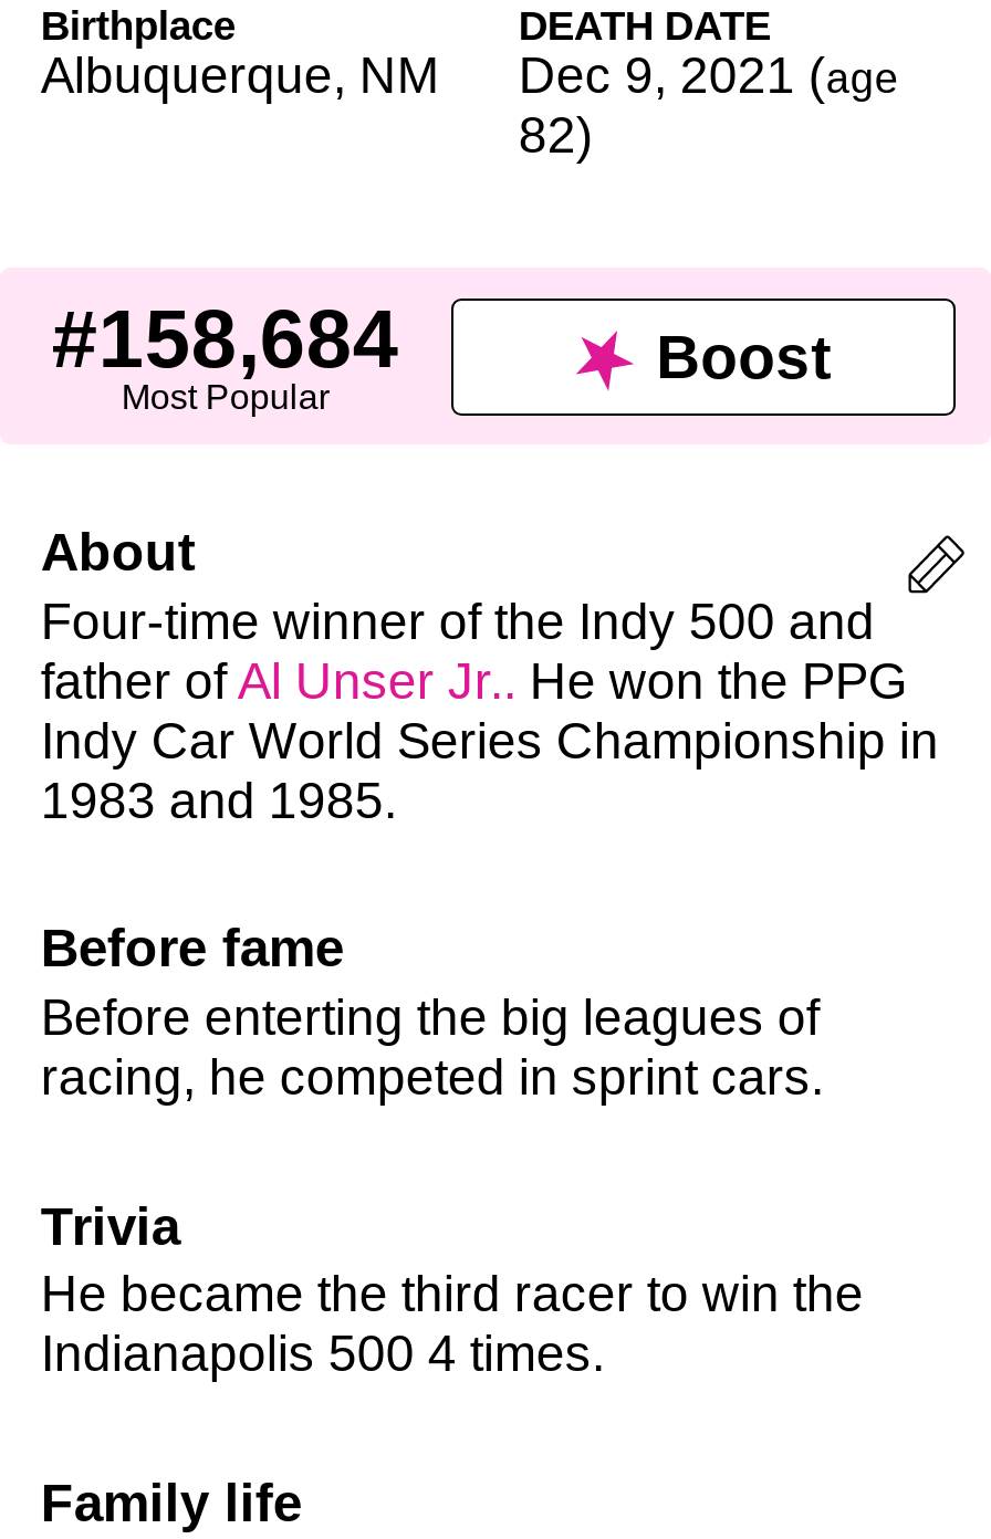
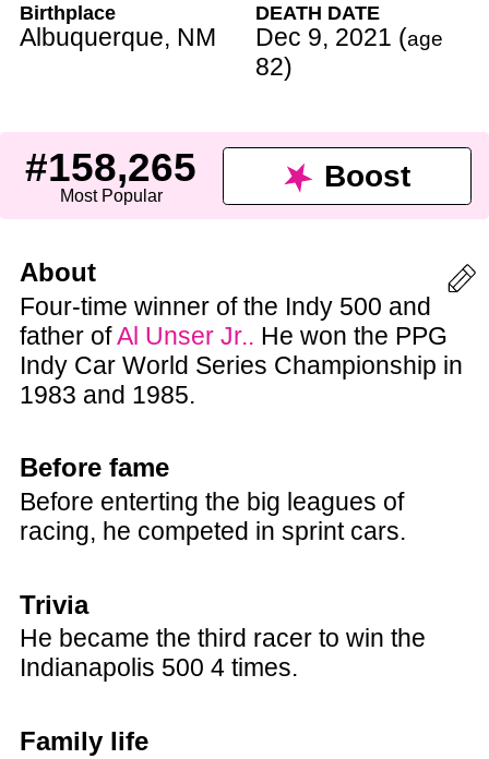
[52,293,399,384] #158,684 -> [25,144,197,189] #158,265

